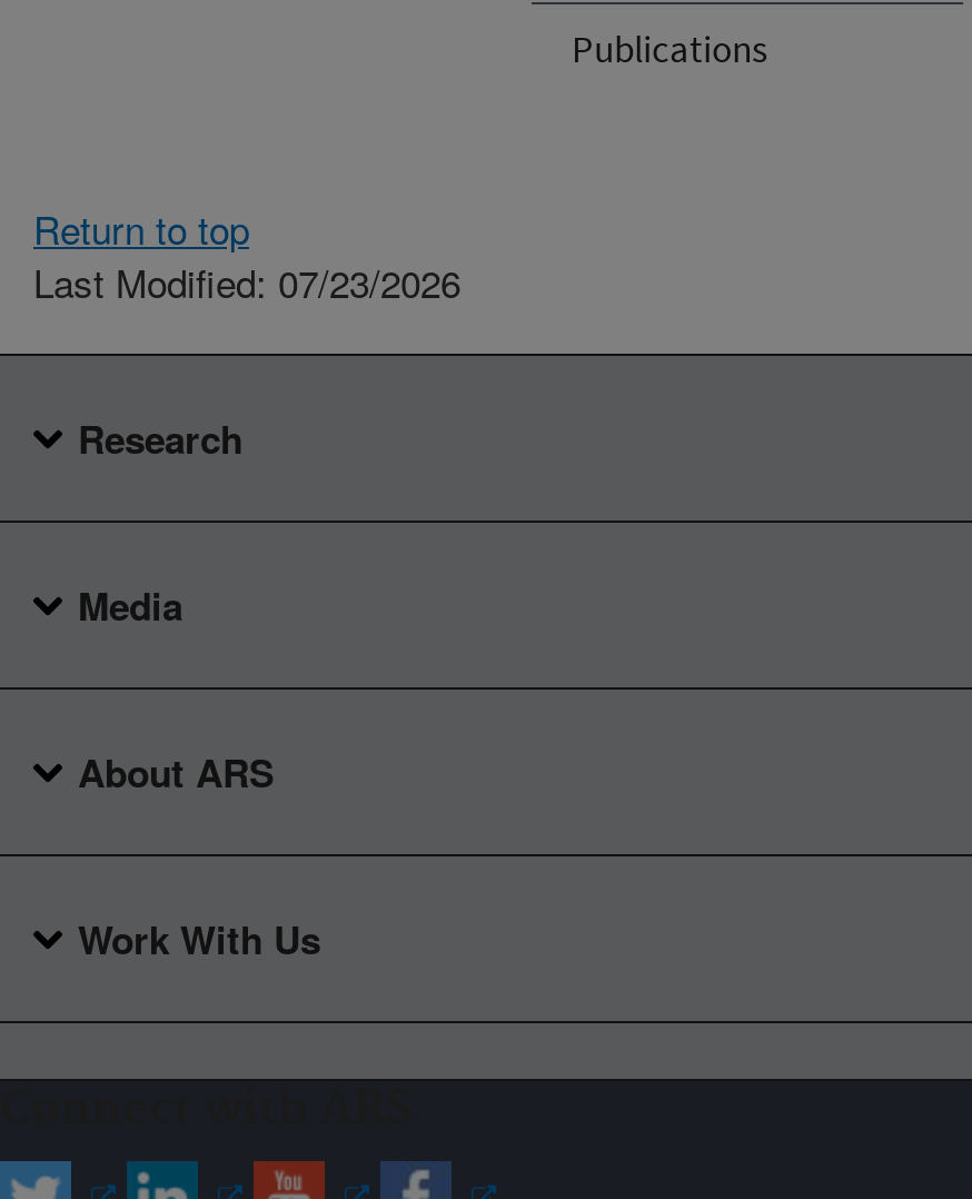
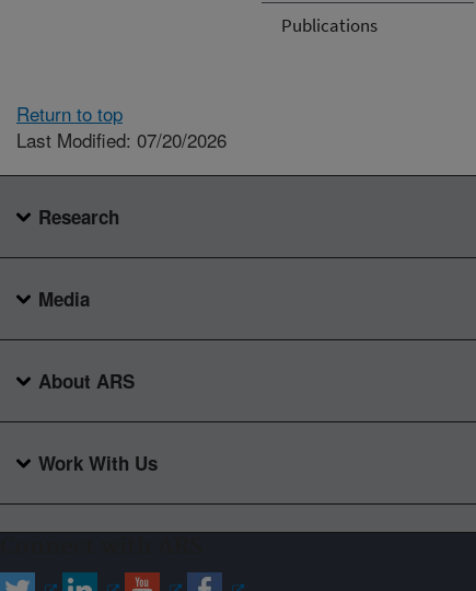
[33,254,460,309] Last Modified: 07/23/2026 -> [16,126,227,153] Last Modified: 07/20/2026

